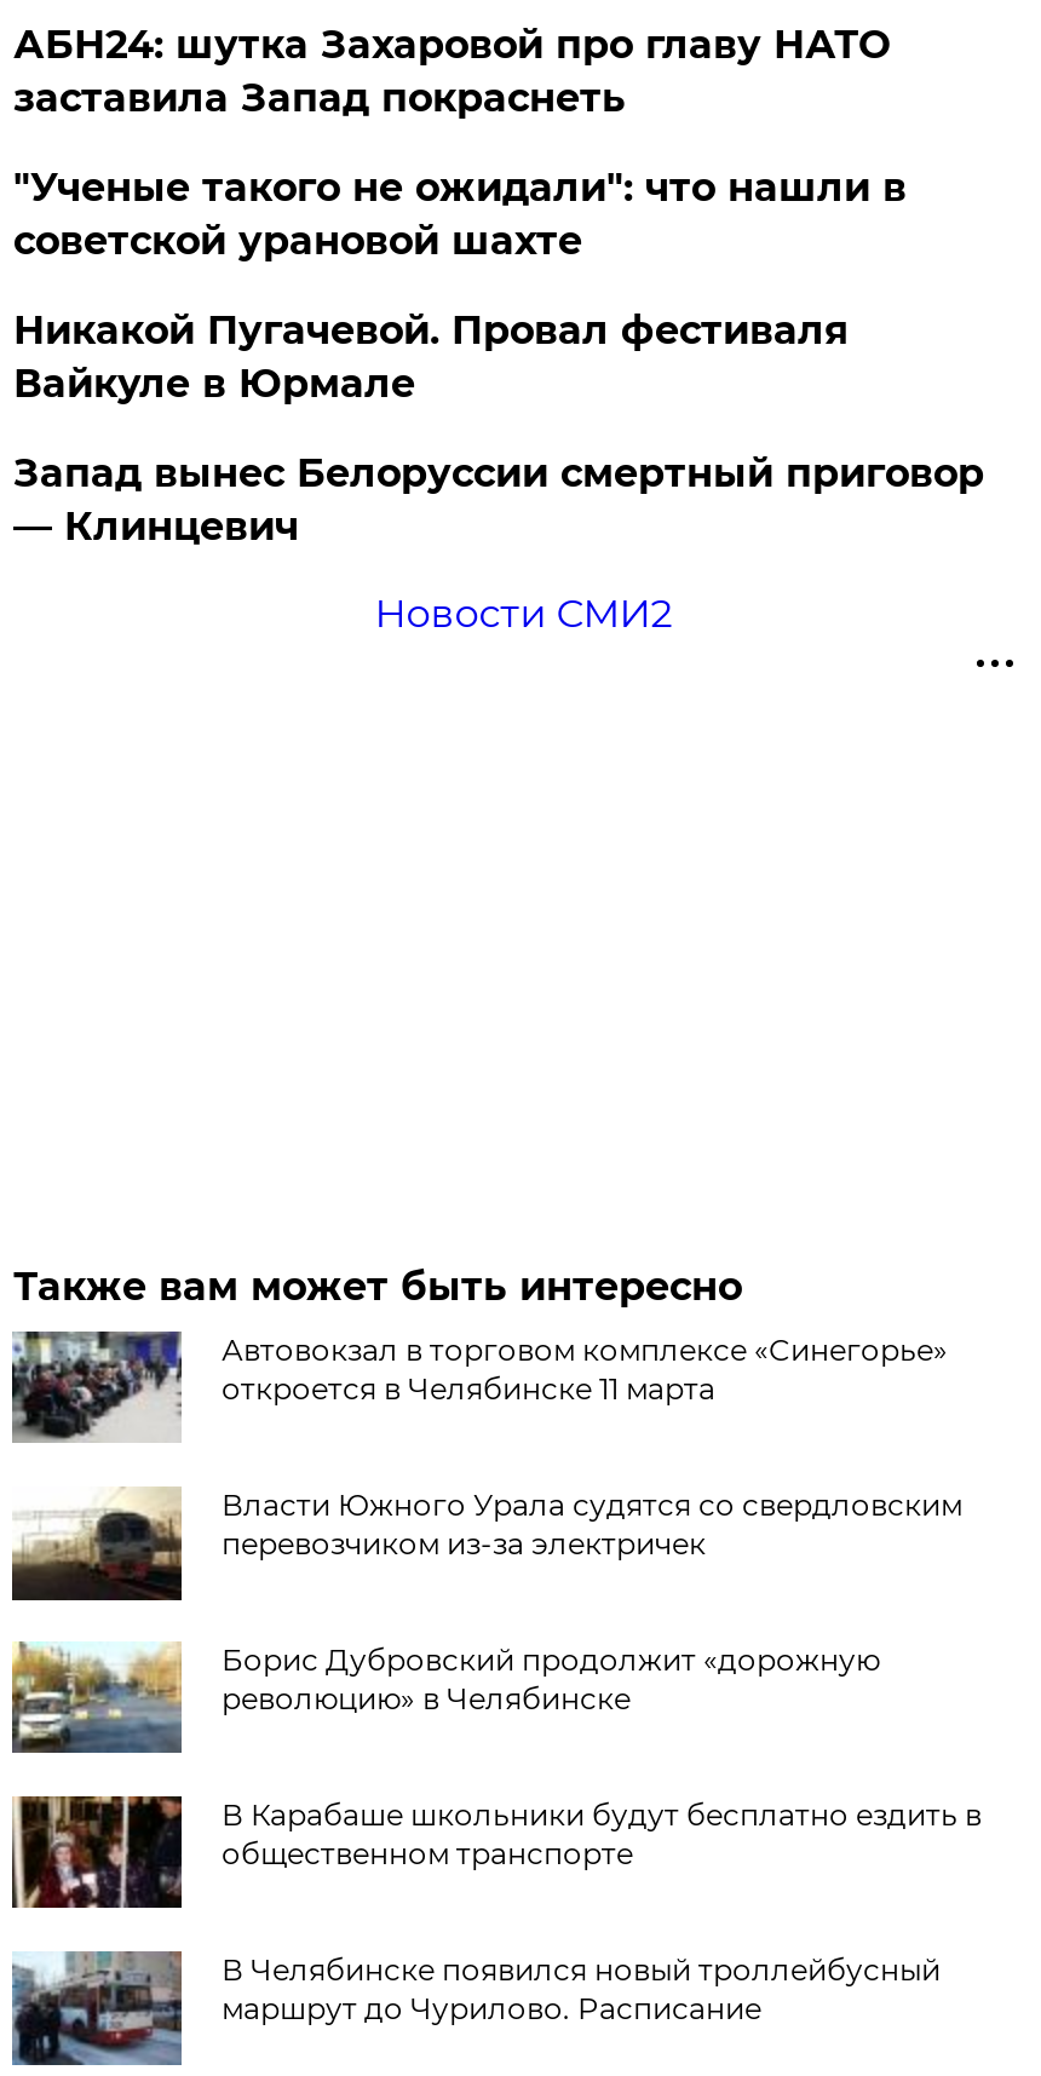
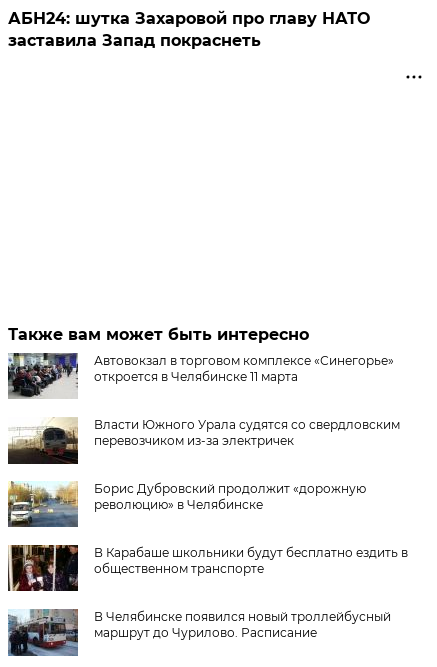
[13,164,984,636] "Ученые такого не ожидали": что нашли в | советской урановой шахте | Никакой Пугачевой. Провал фестиваля | Вайкуле в Юрмале | Запад вынес Белоруссии смертный приговор | — Клинцевич | Новости СМИ2 -> none

